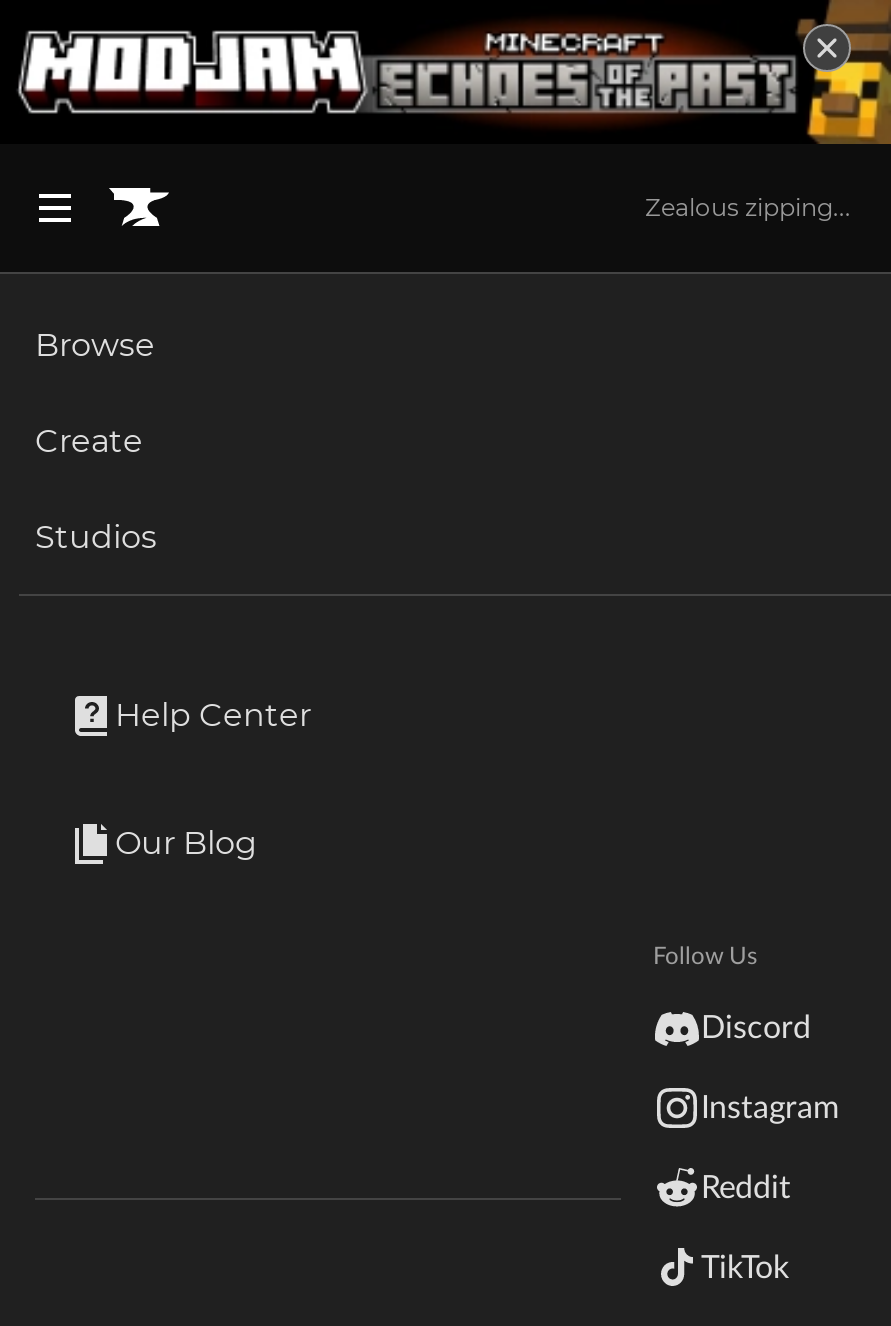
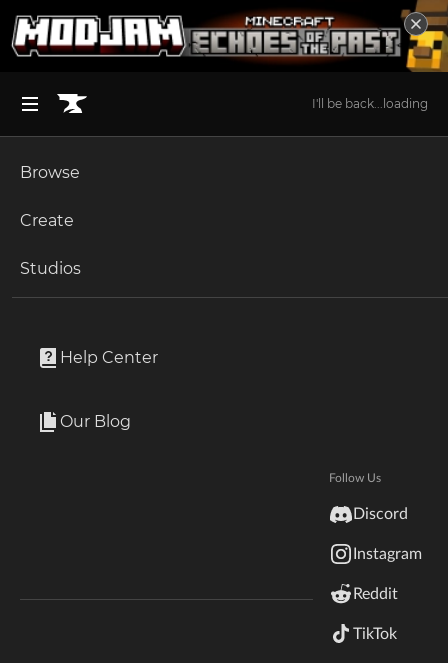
[645,191,851,221] Zealous zipping... -> [312,96,428,111] I'll be back...loading

